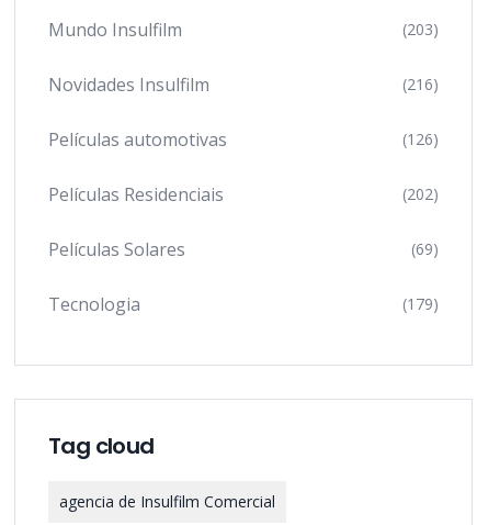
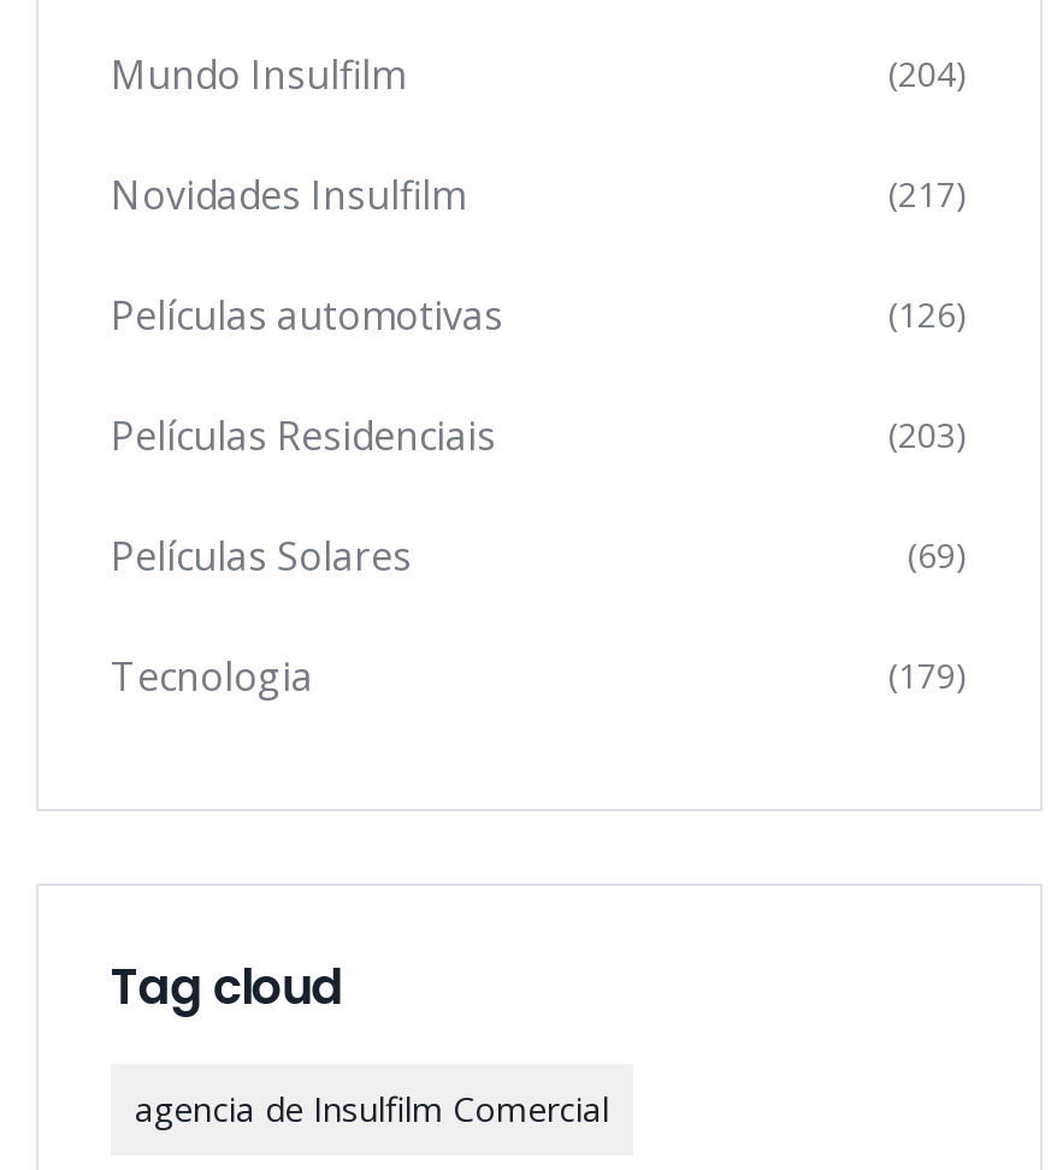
[402,19,439,40] (203) -> [888,51,968,96] (204)
[402,74,439,94] (216) -> [888,171,968,217] (217)
[402,183,439,204] (202) -> [888,412,968,457] (203)

